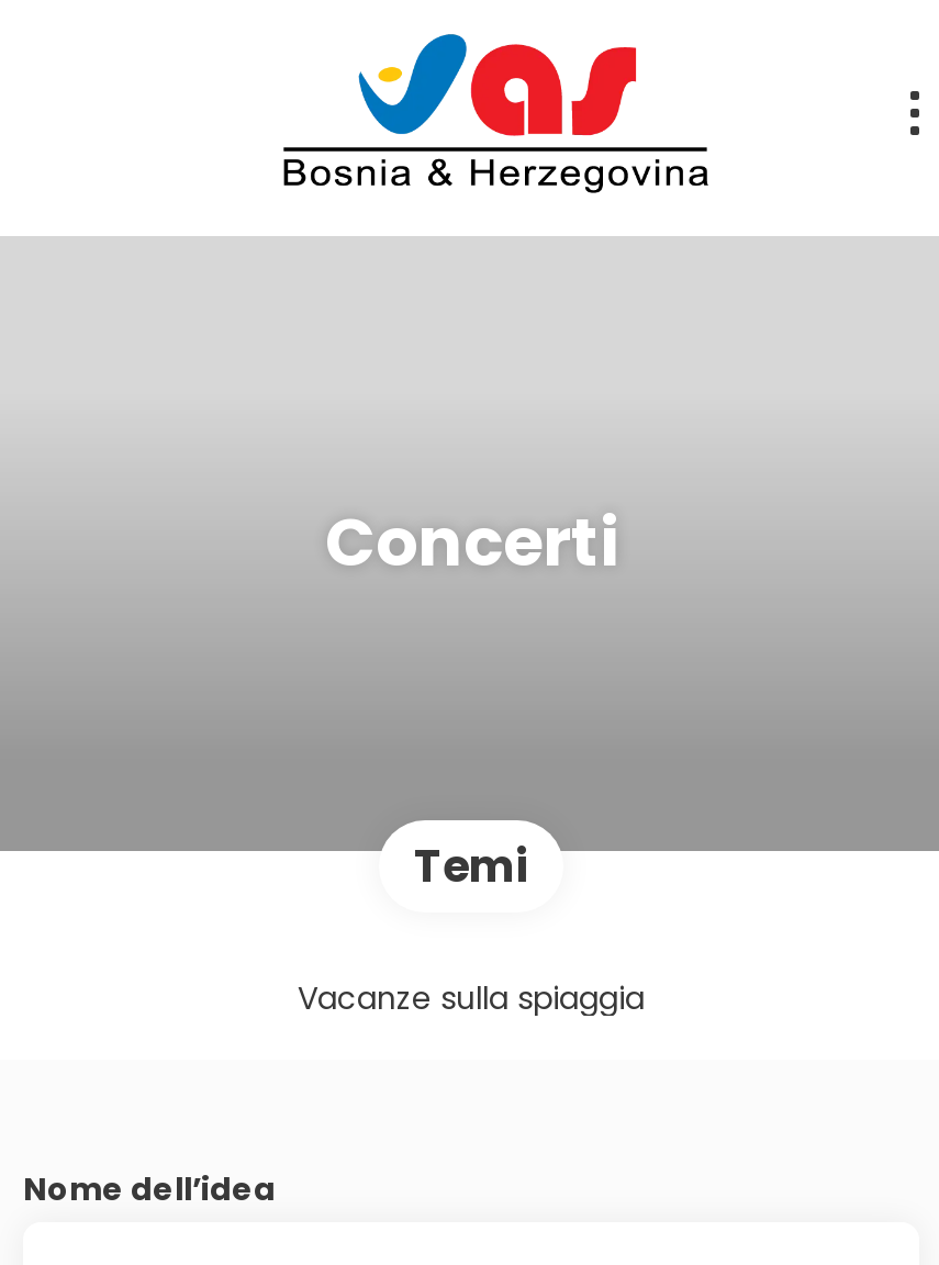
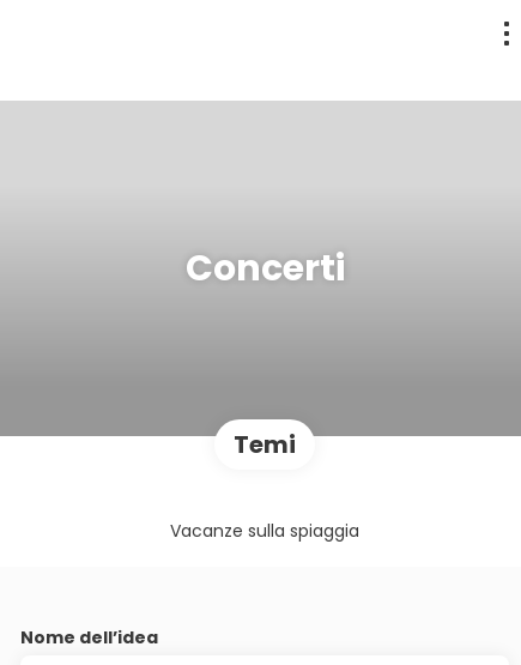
[282,32,711,197] [image] -> none

